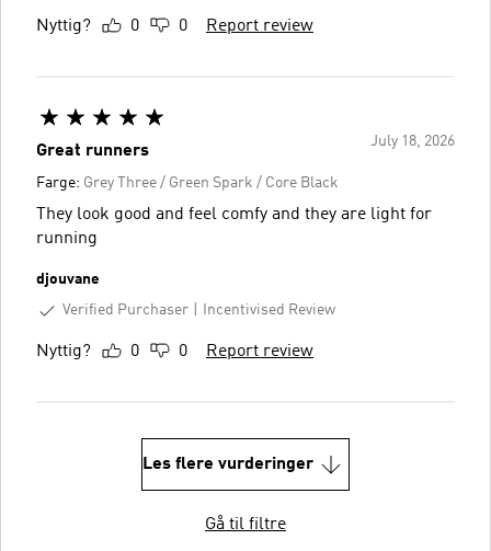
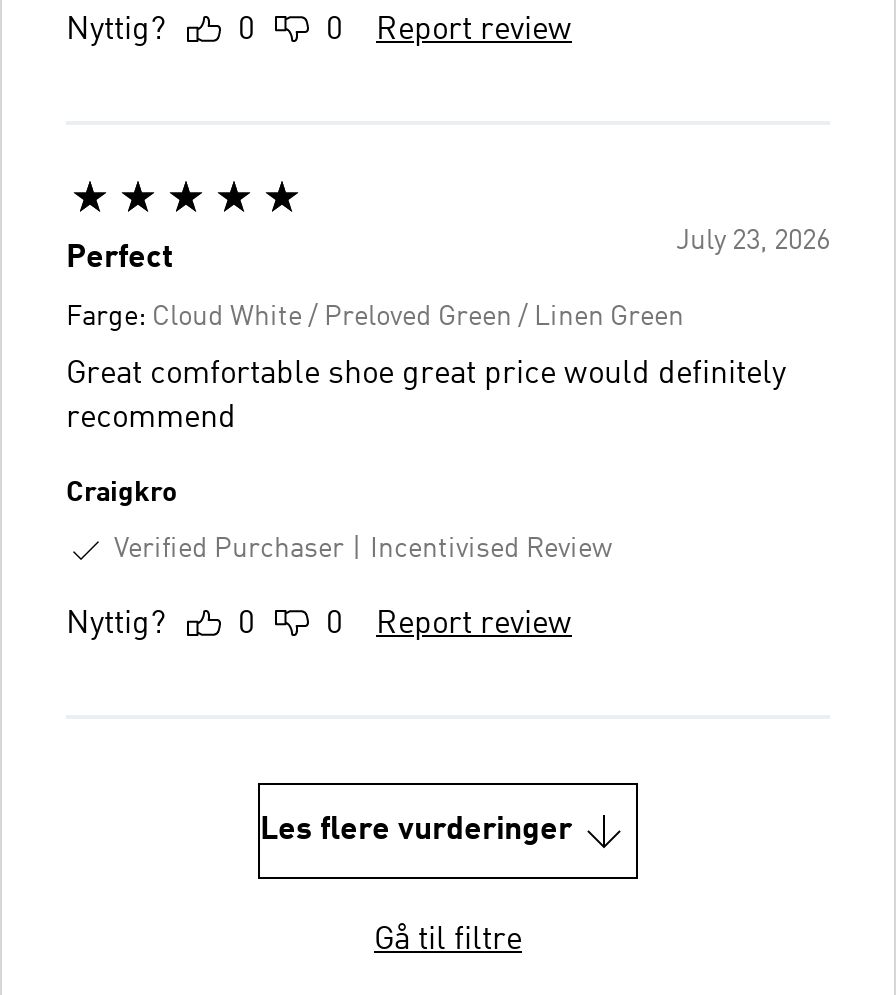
[36,134,455,160] July 18, 2026 | Great runners -> [66,227,830,275] July 23, 2026 | Perfect
[36,175,339,191] Farge: Grey Three / Green Spark / Core Black -> [66,303,684,331] Farge: Cloud White / Preloved Green / Linen Green
[36,206,432,248] They look good and feel comfy and they are light for | running -> [66,359,786,435] Great comfortable shoe great price would definitely | recommend
[36,272,100,287] djouvane -> [66,479,178,507] Craigkro

